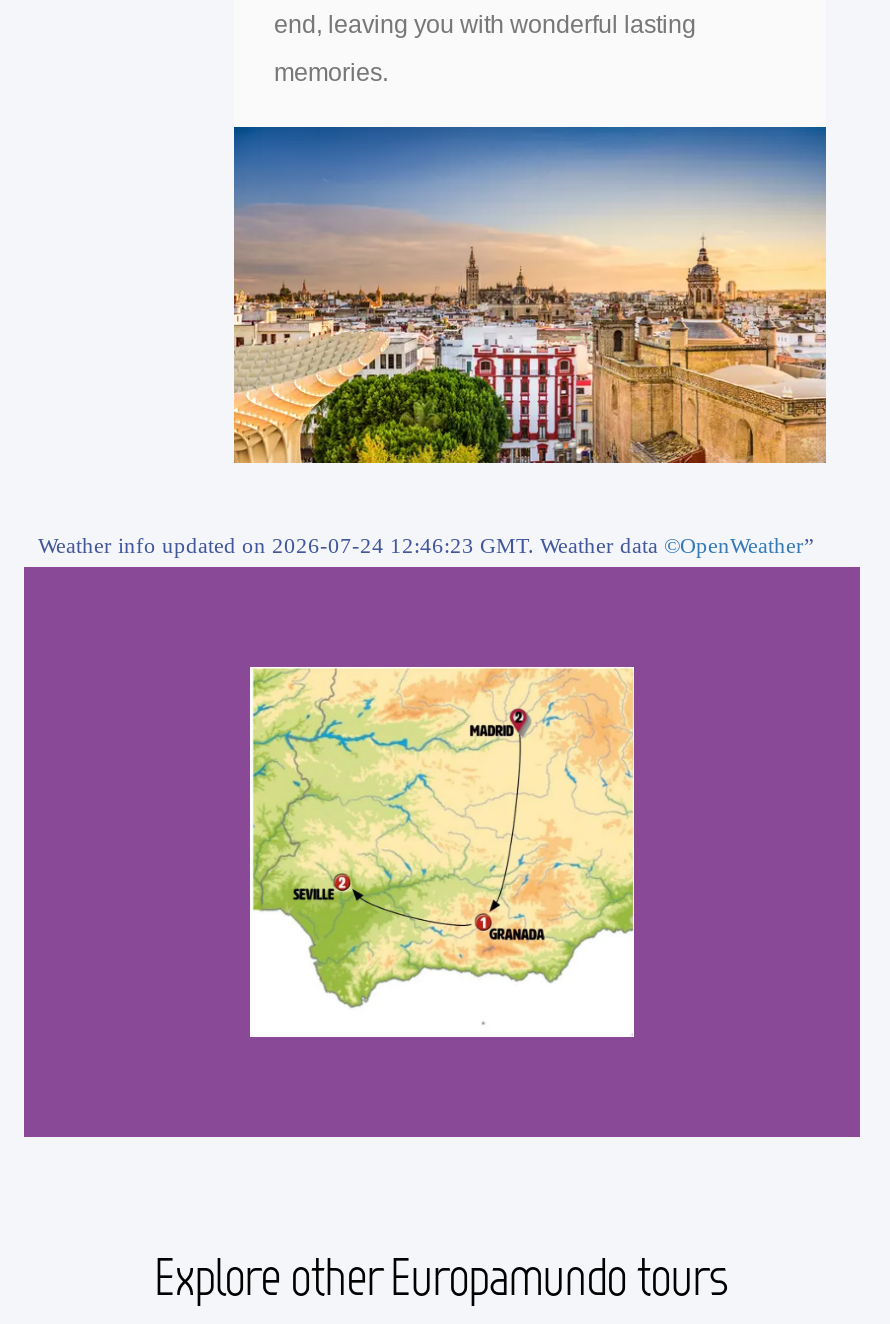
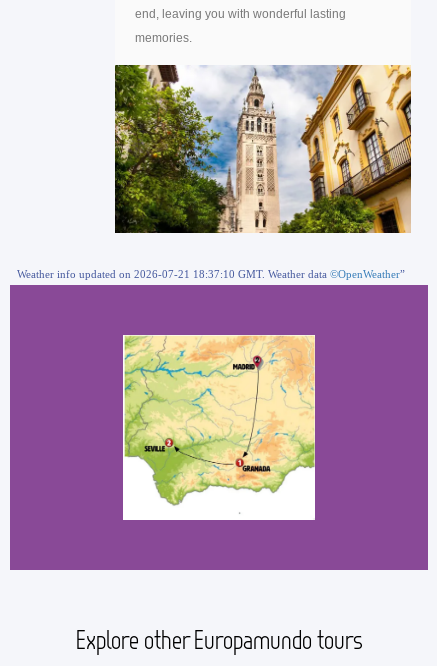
[38,125,828,557] [image] | Weather info updated on 2026-07-24 12:46:23 GMT. Weather data ©OpenWeather” -> [17,64,412,280] [image] | Weather info updated on 2026-07-21 18:37:10 GMT. Weather data ©OpenWeather”

